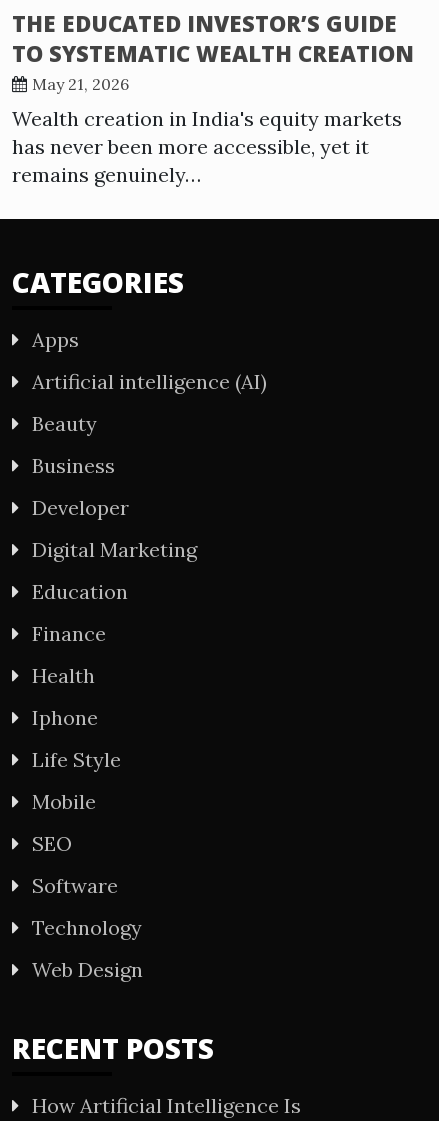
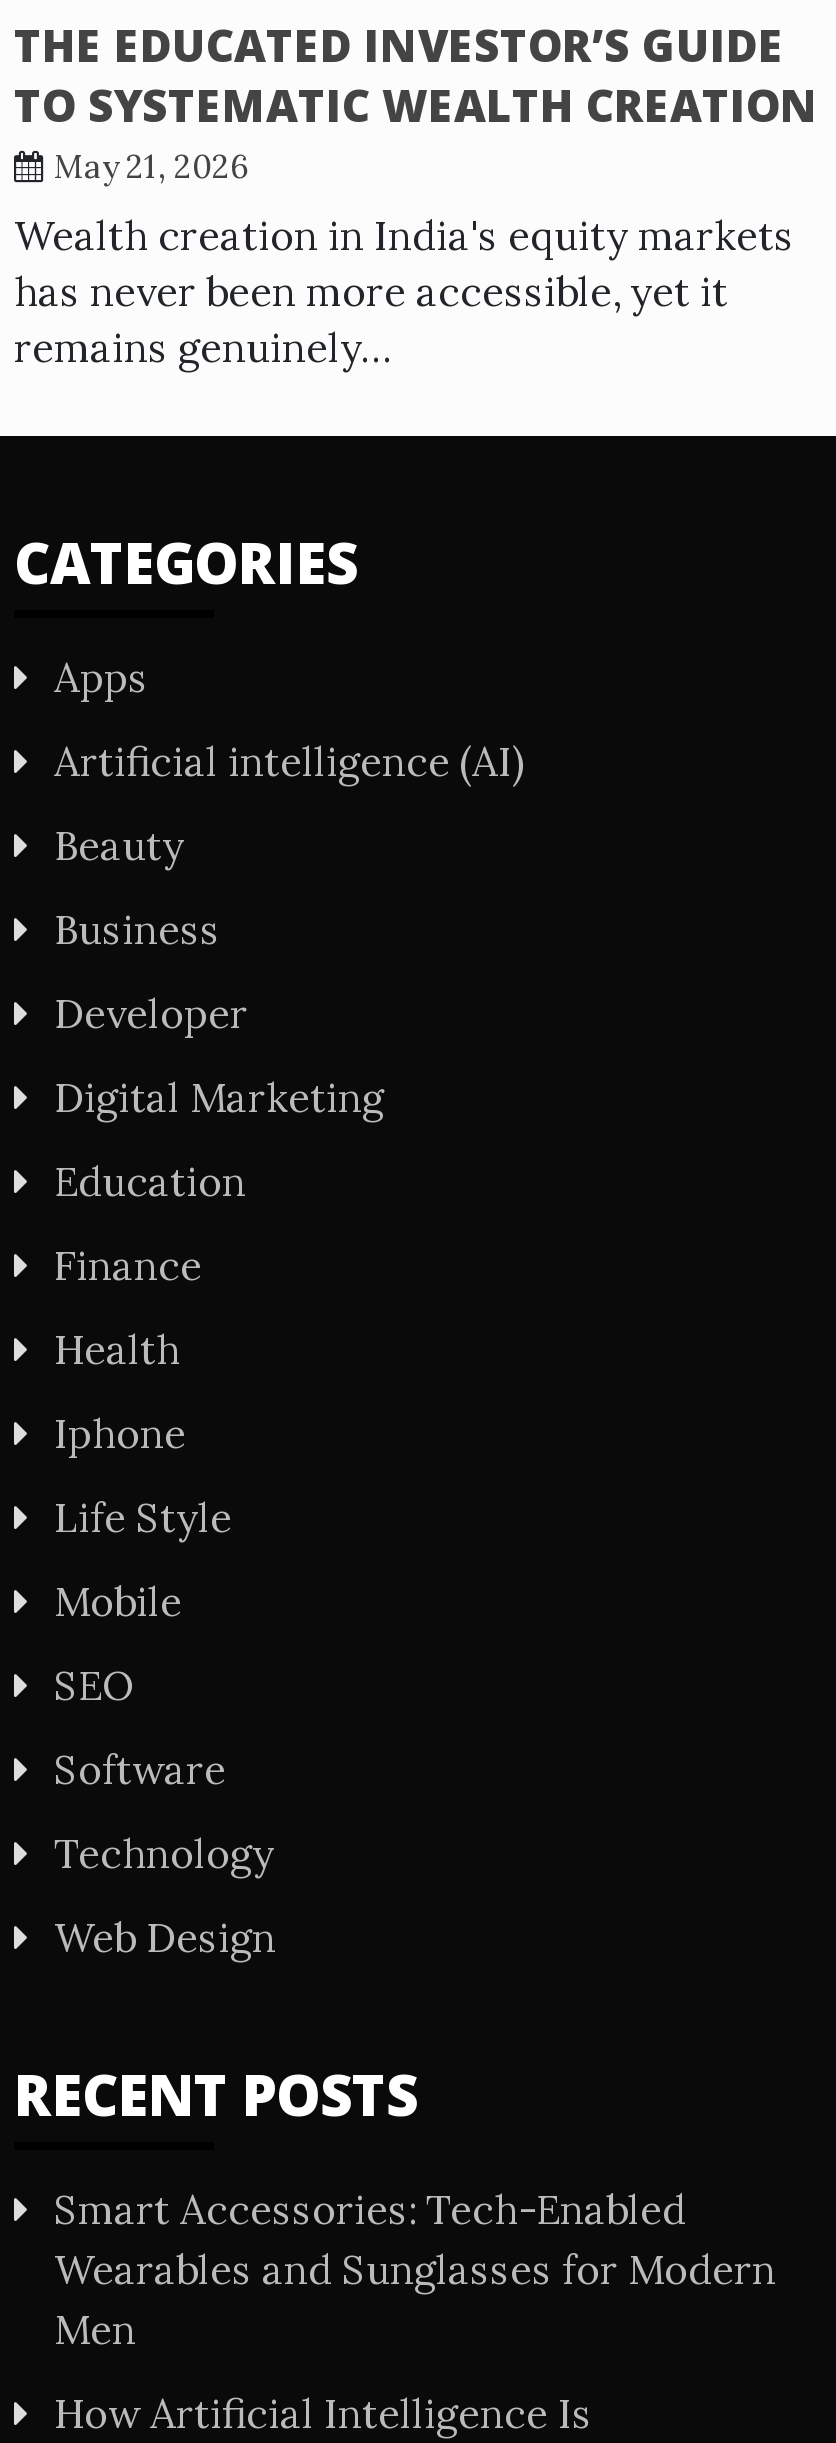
none -> [54,2183,776,2353] Smart Accessories: Tech-Enabled | Wearables and Sunglasses for Modern | Men

